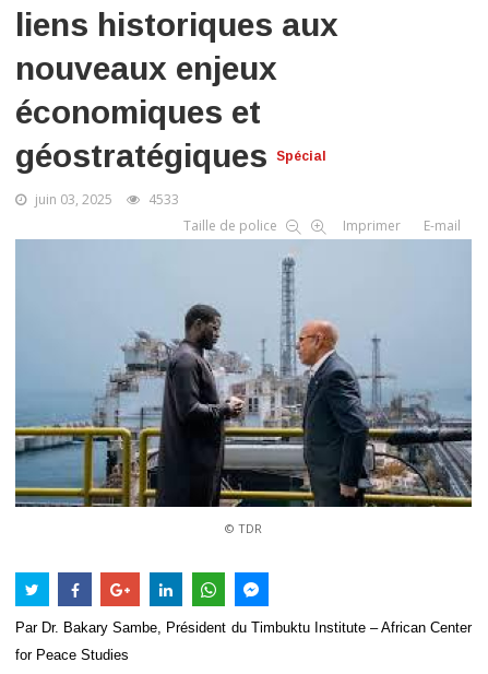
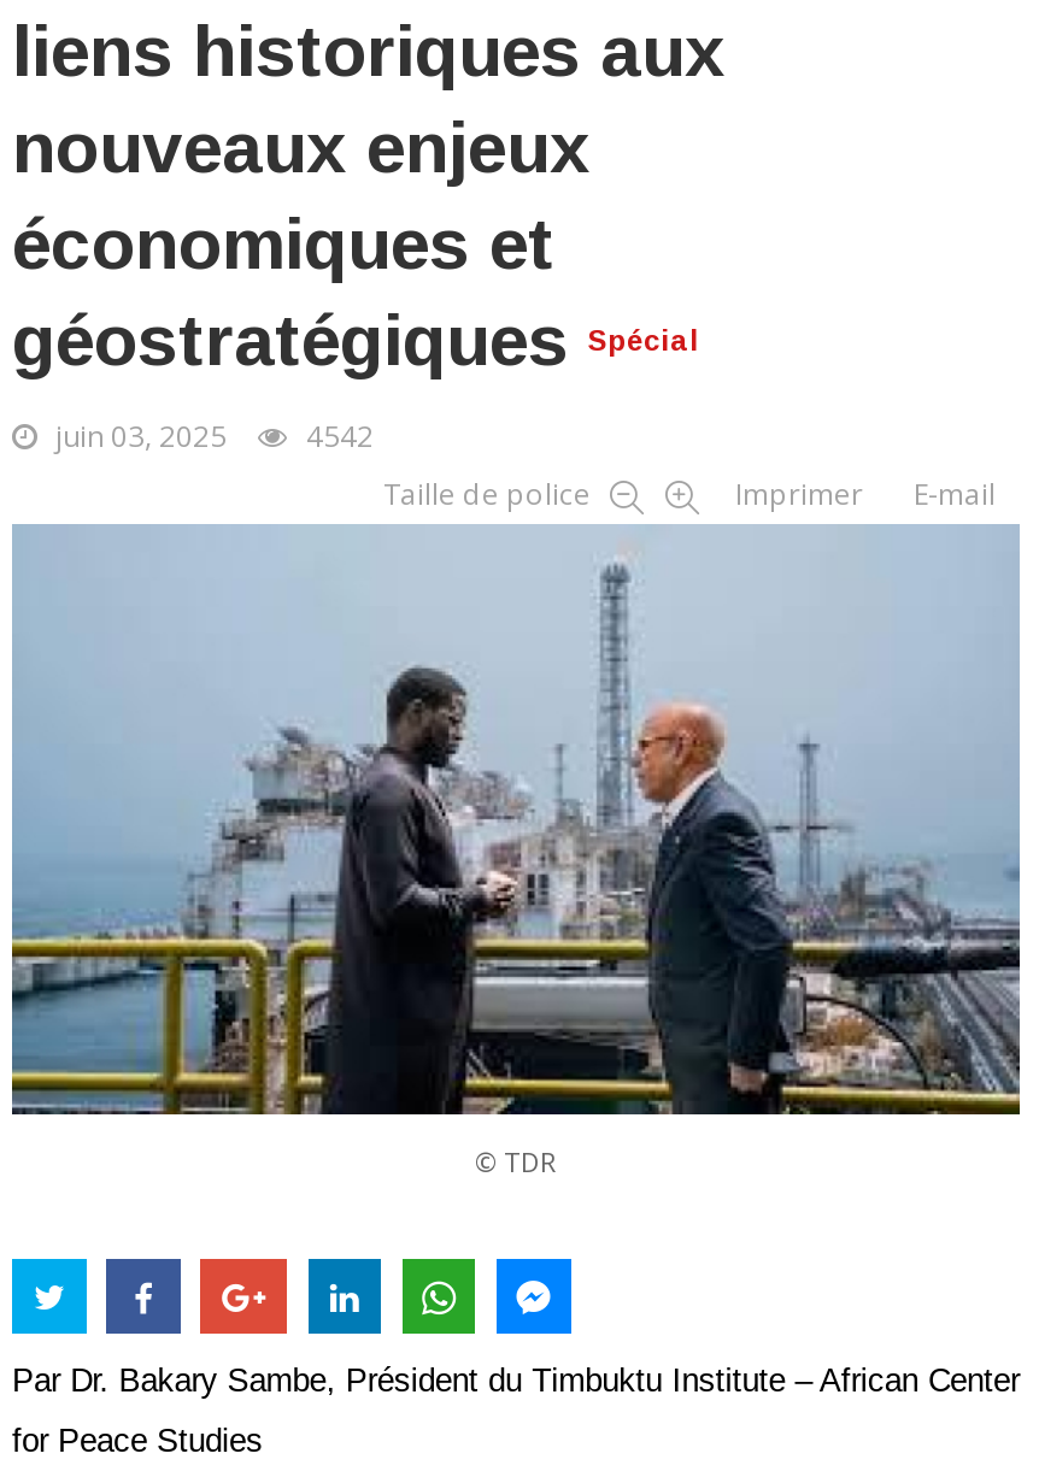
[32,190,179,209] juin 03, 2025 4533 -> [48,416,374,457] juin 03, 2025 4542

